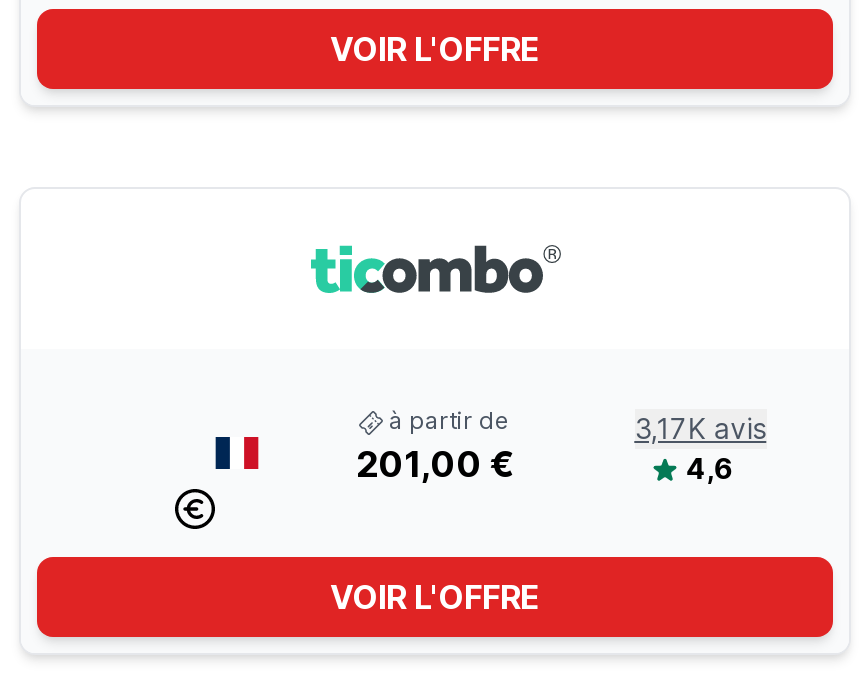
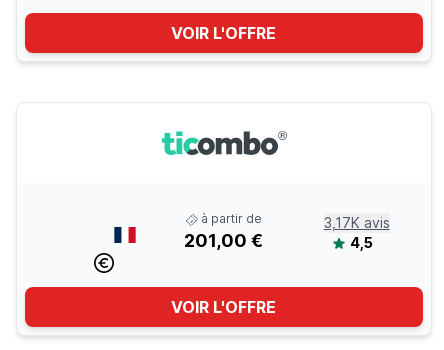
[686,451,734,485] 4,6 -> [350,234,373,251] 4,5

